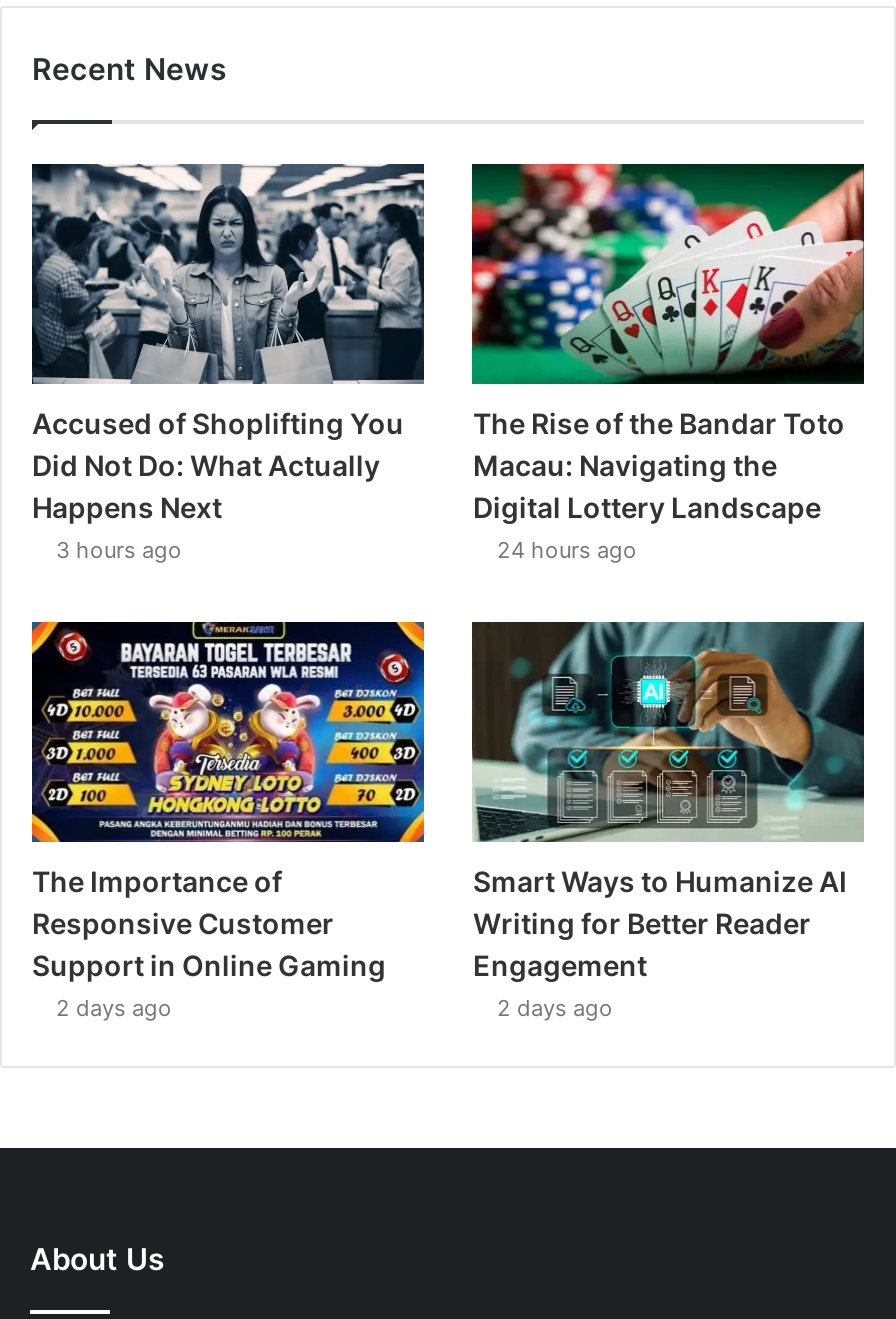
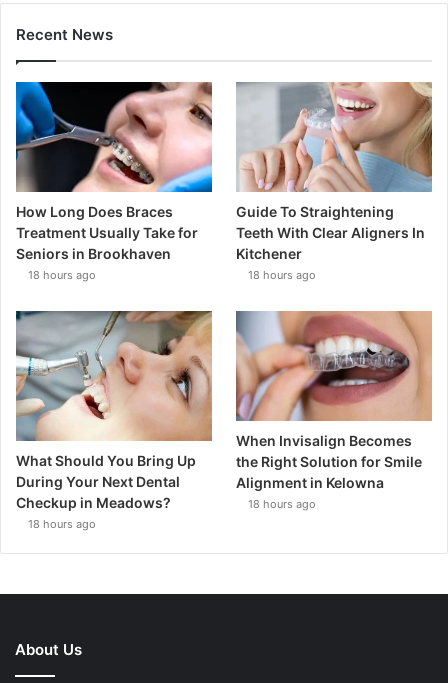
[30,162,426,564] [image] | Accused of Shoplifting You | Did Not Do: What Actually | Happens Next | 3 hours ago -> [15,81,213,282] [image] | How Long Does Braces | Treatment Usually Take for | Seniors in Brookhaven | 18 hours ago
[470,162,866,564] [image] | The Rise of the Bandar Toto | Macau: Navigating the | Digital Lottery Landscape | 24 hours ago -> [236,81,432,282] [image] | Guide To Straightening | Teeth With Clear Aligners In | Kitchener | 18 hours ago
[30,620,426,1023] [image] | The Importance of | Responsive Customer | Support in Online Gaming | 2 days ago -> [15,310,213,531] [image] | What Should You Bring Up | During Your Next Dental | Checkup in Meadows? | 18 hours ago
[472,620,866,1023] [image] | Smart Ways to Humanize AI | Writing for Better Reader | Engagement | 2 days ago -> [235,311,432,511] [image] | When Invisalign Becomes | the Right Solution for Smile | Alignment in Kelowna | 18 hours ago

